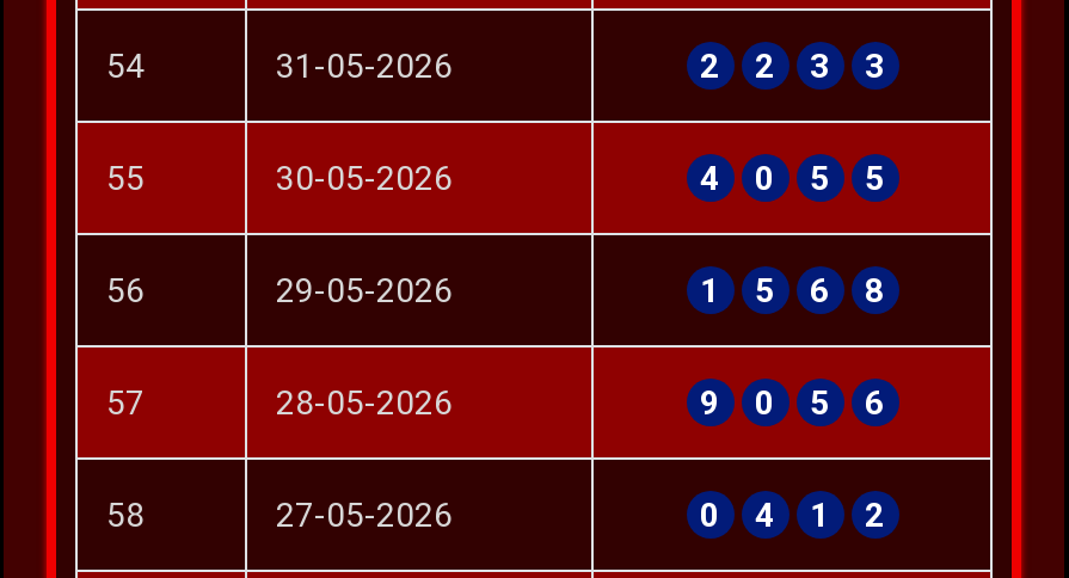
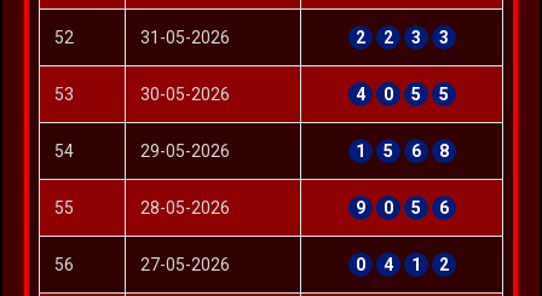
[106,46,145,85] 54 -> [54,28,74,47] 52
[106,159,145,197] 55 -> [54,84,74,104] 53
[106,271,145,309] 56 -> [54,141,74,161] 54
[106,383,145,421] 57 -> [54,198,74,217] 55
[106,495,145,534] 58 -> [54,255,74,274] 56

